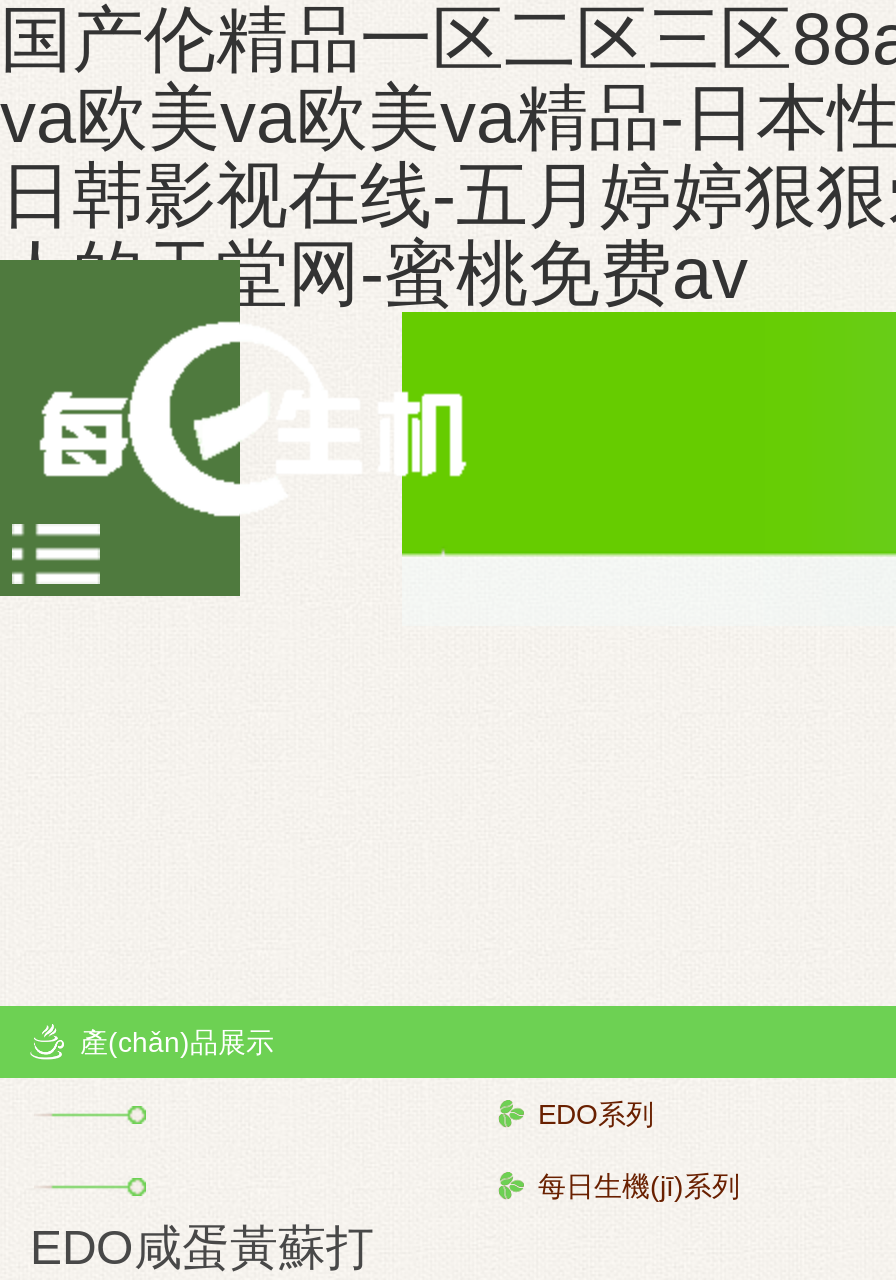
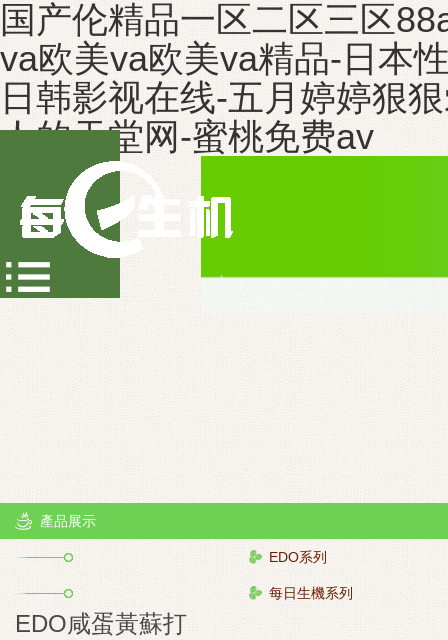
[80,1026,274,1058] 產(chǎn)品展示 -> [40,513,96,529] 產品展示
[538,1170,740,1202] 每日生機(jī)系列 -> [269,585,353,601] 每日生機系列

